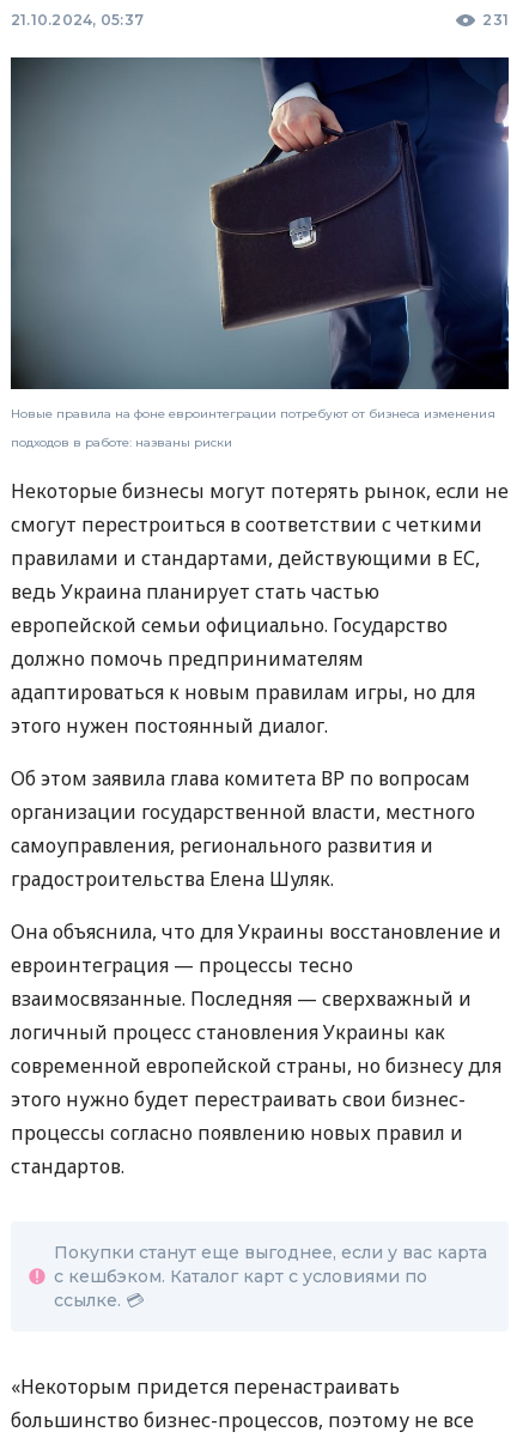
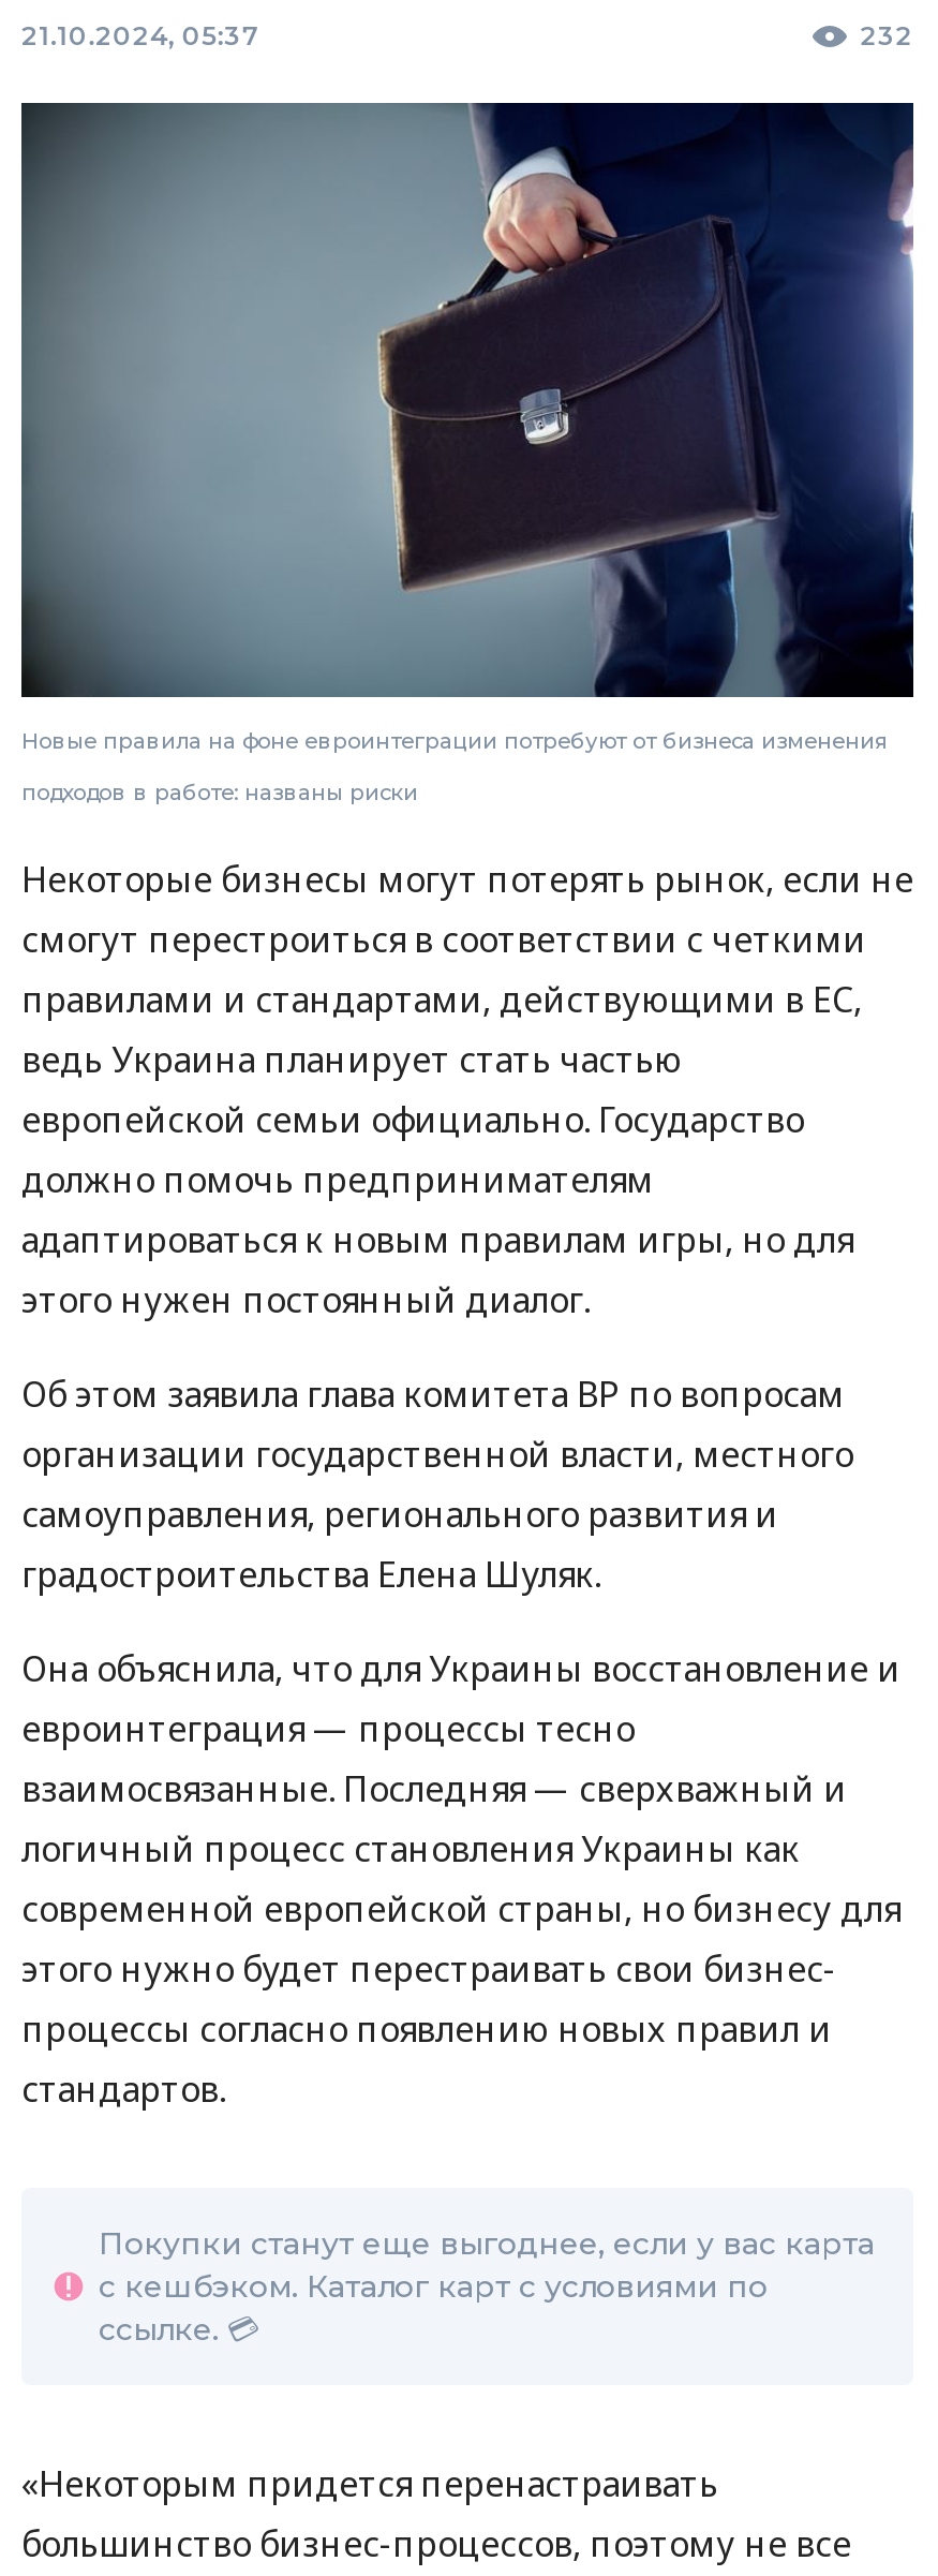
[483,11,509,29] 231 -> [860,19,913,51] 232

